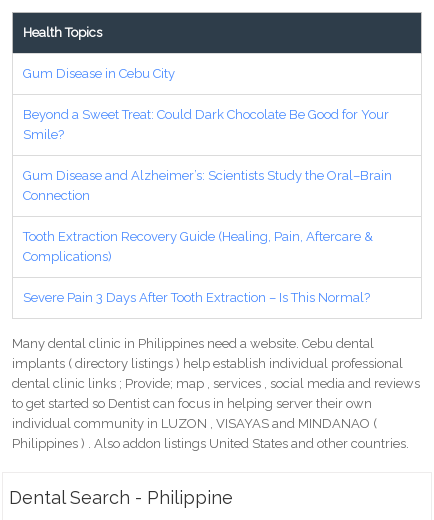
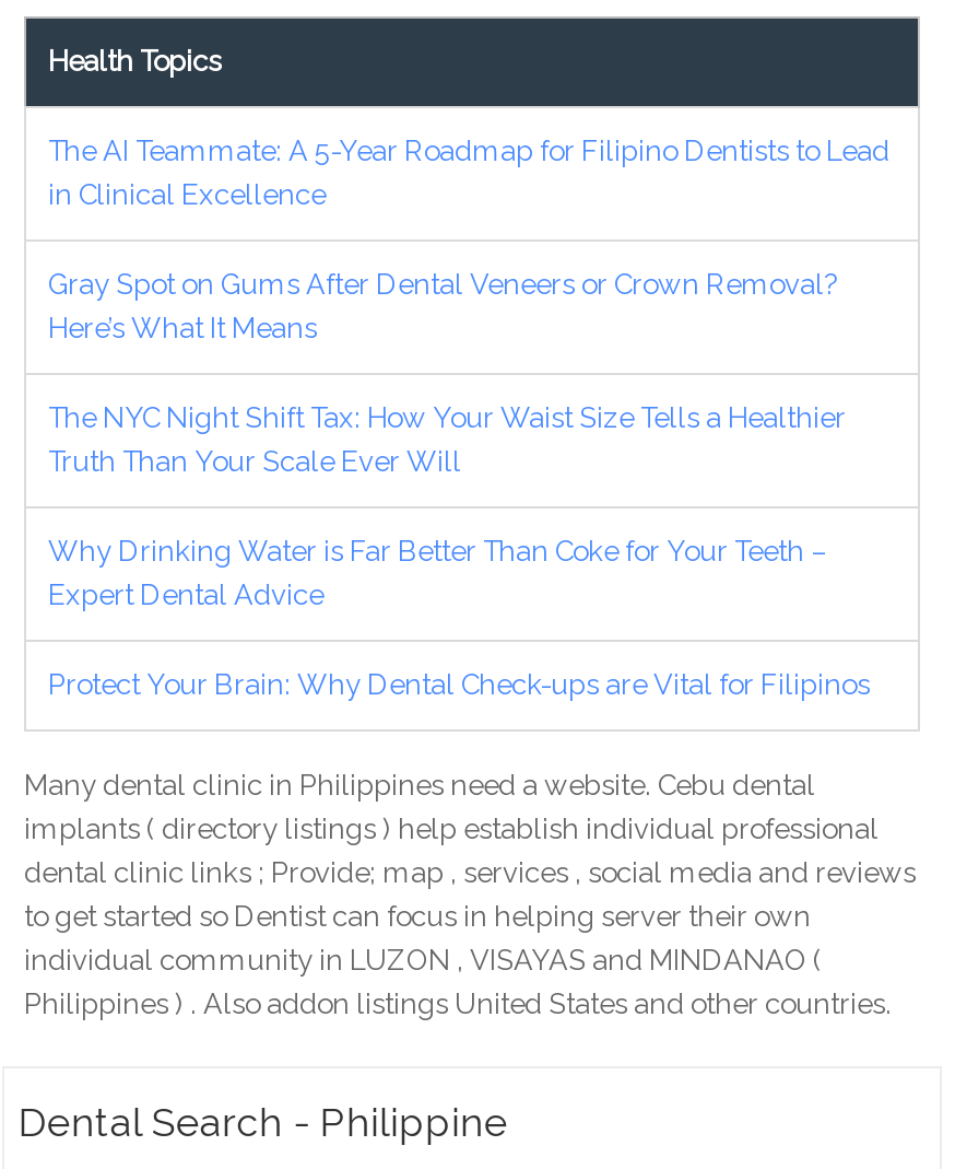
[23,66,175,81] Gum Disease in Cebu City -> [48,133,889,210] The AI Teammate: A 5-Year Roadmap for Filipino Dentists to Lead | in Clinical Excellence
[23,107,389,142] Beyond a Sweet Treat: Could Dark Chocolate Be Good for Your | Smile? -> [48,267,837,343] Gray Spot on Gums After Dental Veneers or Crown Removal? | Here’s What It Means
[23,168,392,203] Gum Disease and Alzheimer’s: Scientists Study the Oral–Brain | Connection -> [48,400,846,477] The NYC Night Shift Tax: How Your Waist Size Tells a Healthier | Truth Than Your Scale Ever Will
[23,229,373,264] Tooth Extraction Recovery Guide (Healing, Pain, Aftercare & | Complications) -> [48,533,826,610] Why Drinking Water is Far Better Than Coke for Your Teeth – | Expert Dental Advice
[23,290,370,305] Severe Pain 3 Days After Tooth Extraction – Is This Normal? -> [48,667,870,700] Protect Your Brain: Why Dental Check-ups are Vital for Filipinos

